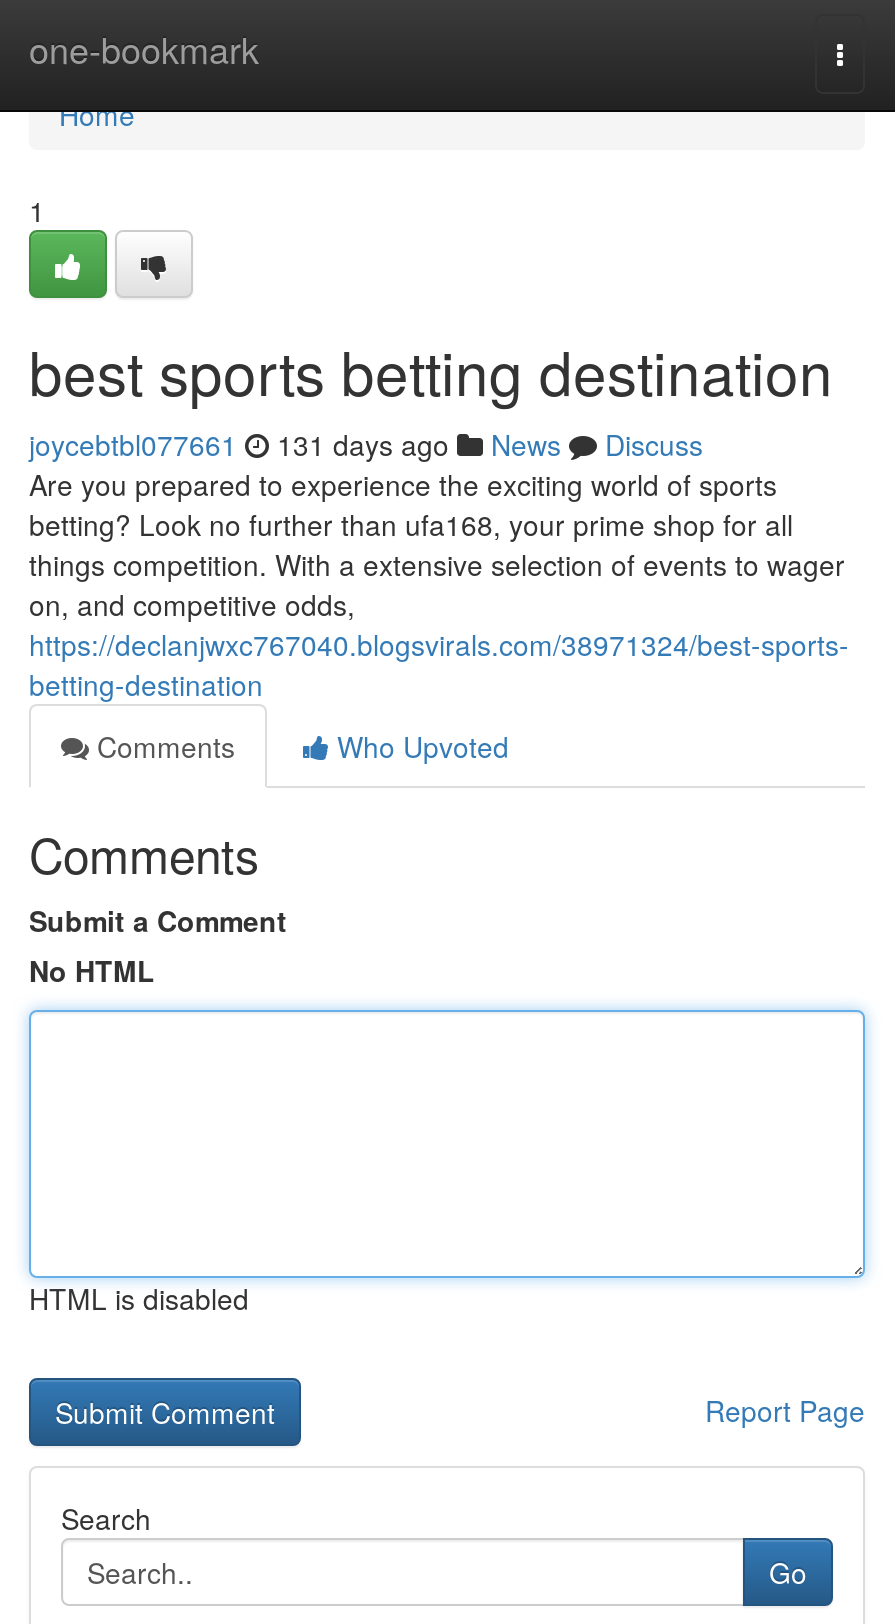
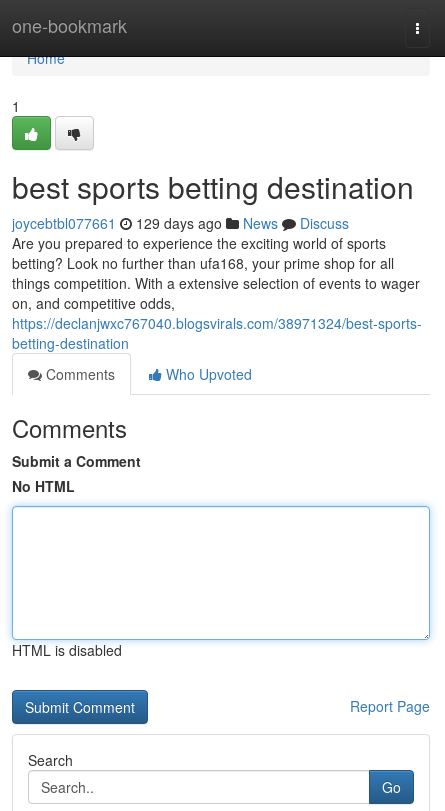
[29,424,703,464] joycebtbl077661 131 days ago News Discuss -> [12,213,349,233] joycebtbl077661 129 days ago News Discuss

